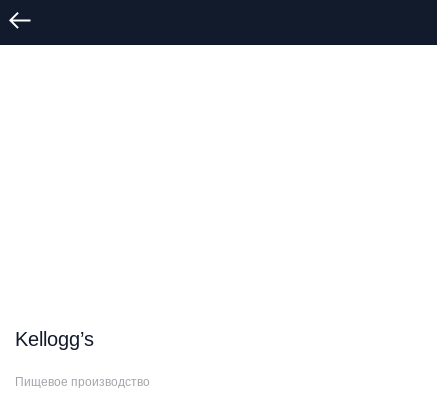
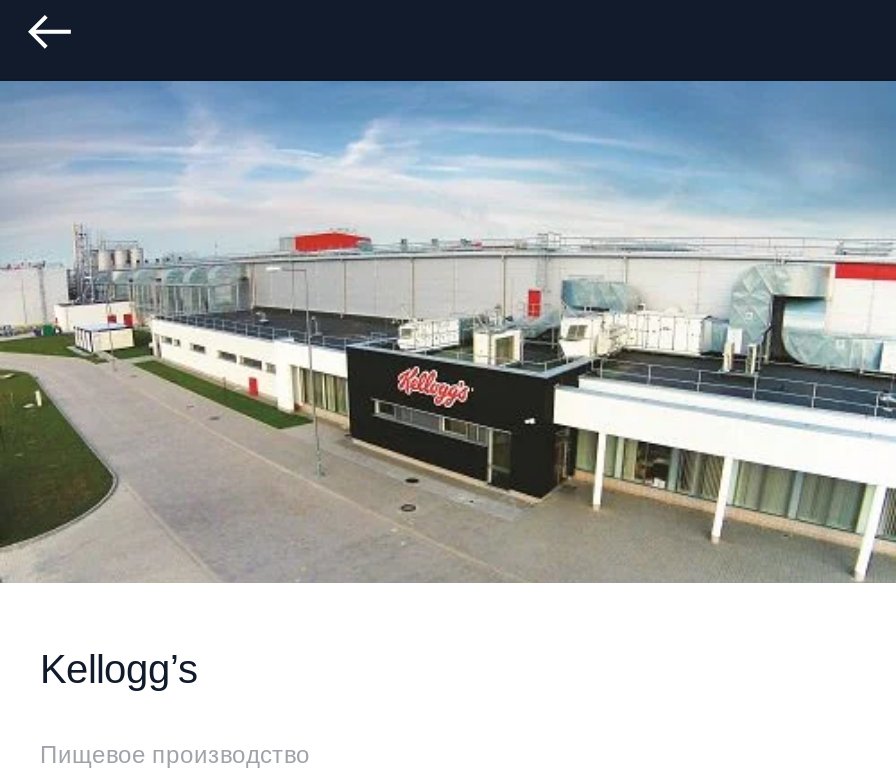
none -> [6,79,890,585] [image]

